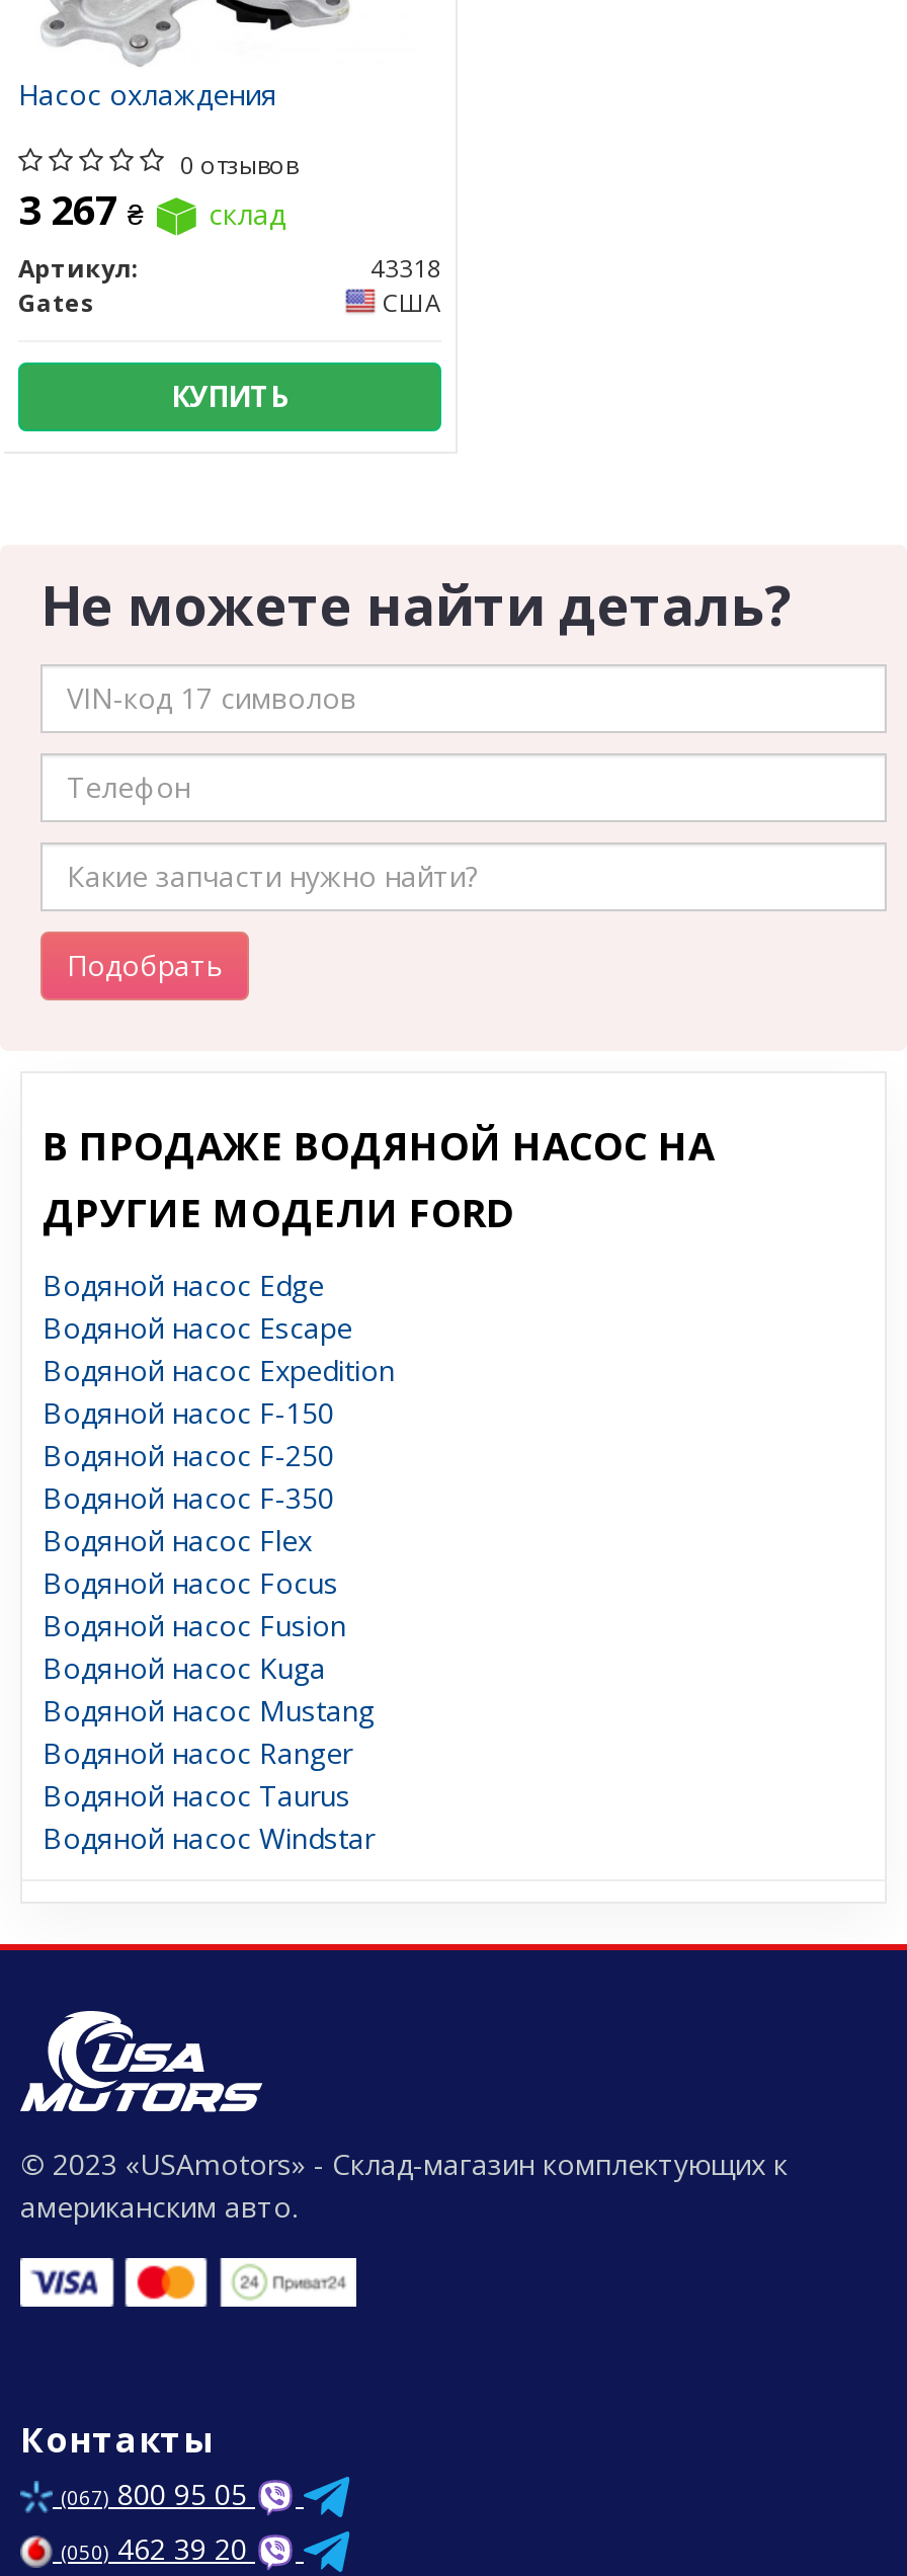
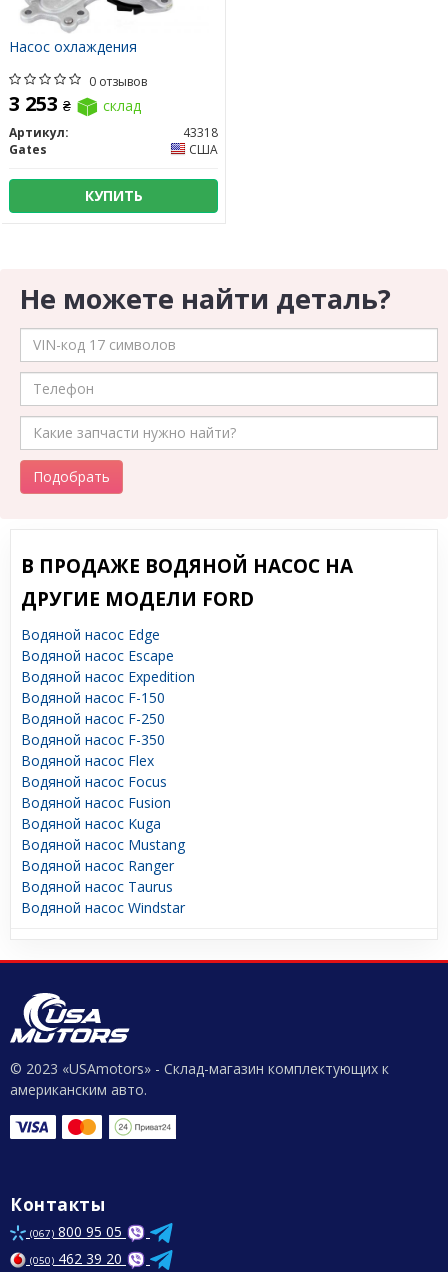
[18,181,285,236] 3 267 ₴ склад -> [9,90,141,117] 3 253 ₴ склад

